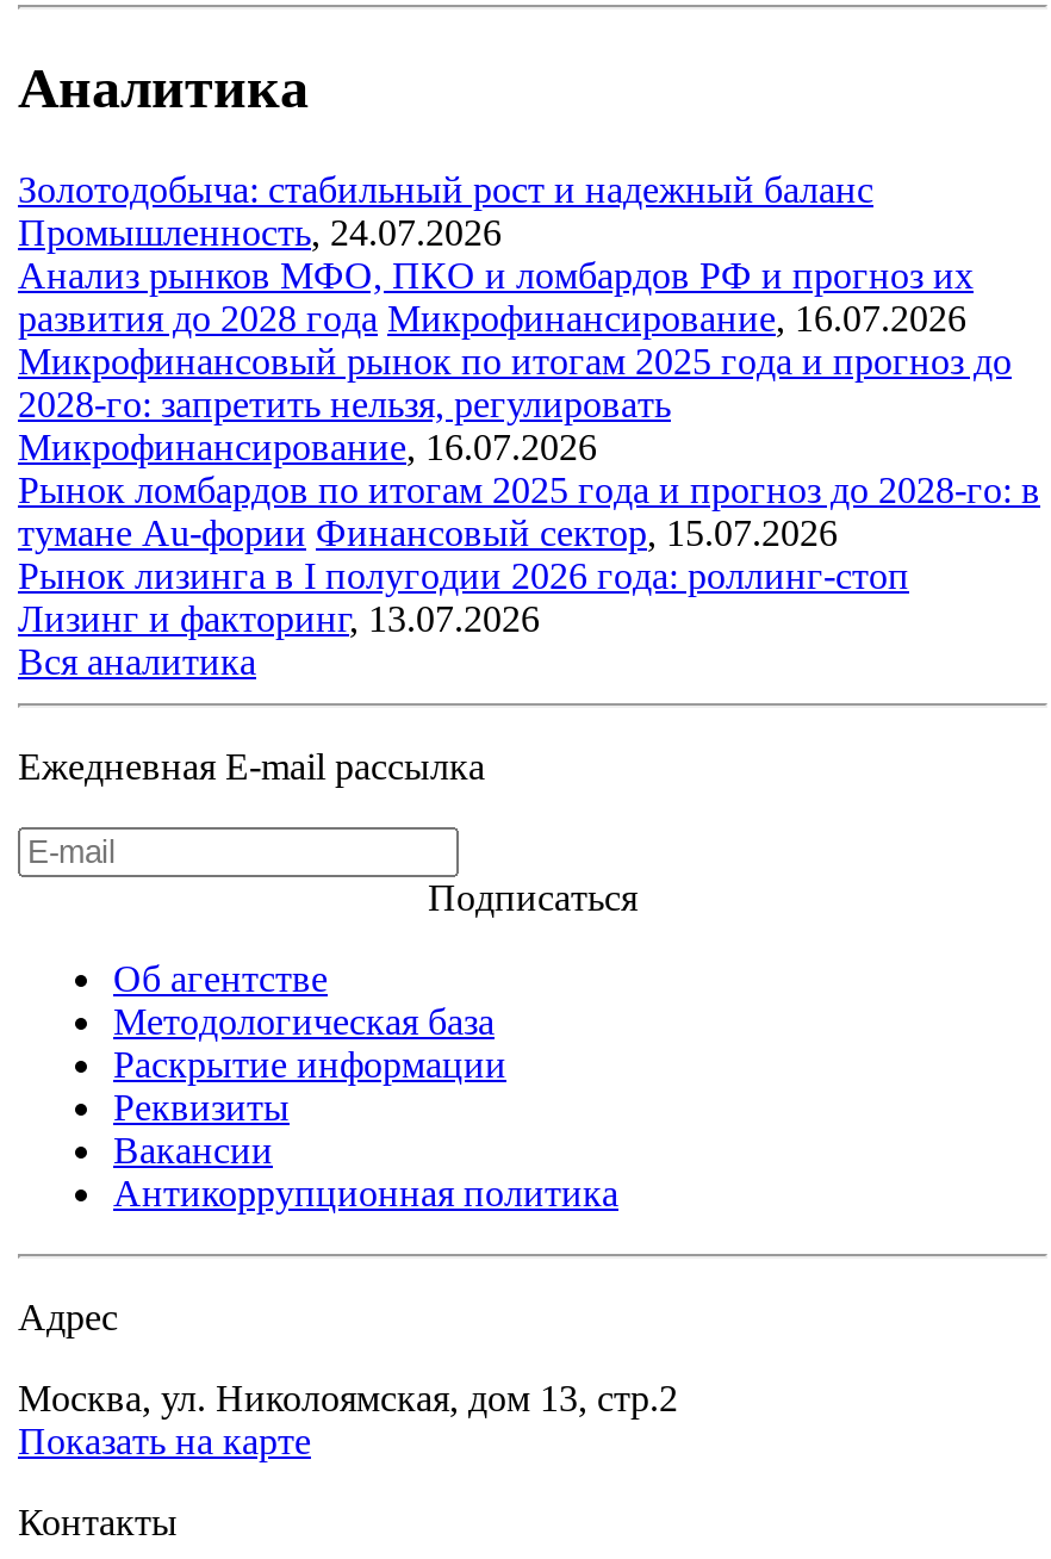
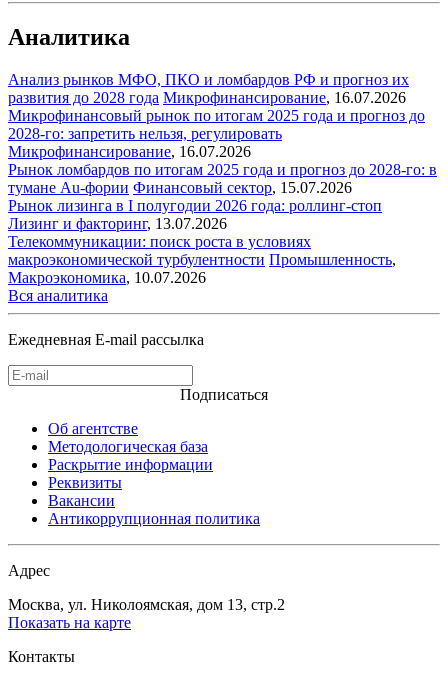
[18,168,873,251] Золотодобыча: стабильный рост и надежный баланс | Промышленность, 24.07.2026 -> none
moved [18,254,1040,638] -> [8,70,437,231]: Анализ рынков МФО, ПКО и ломбардов РФ и прогноз их | развития до 2028 года Микрофинансирование, 16.07.2026 | Микрофинансовый рынок по итогам 2025 года и прогноз до | ... | Рынок лизинга в I полугодии 2026 года: роллинг-стоп | Лизинг и факторинг, 13.07.2026
none -> [8,232,396,285] Телекоммуникации: поиск роста в условиях | макроэкономической турбулентности Промышленность, | Макроэкономика, 10.07.2026

